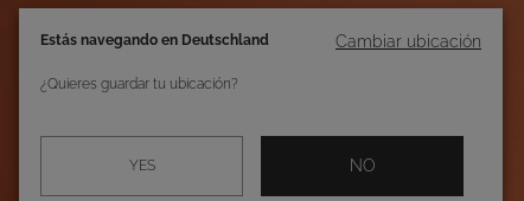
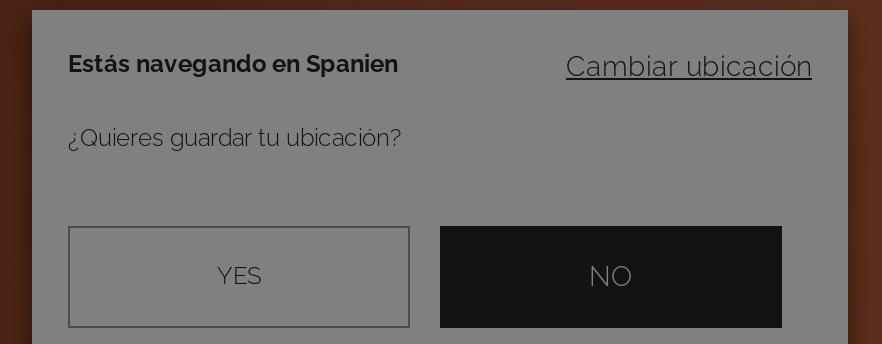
[40,32,269,48] Estás navegando en Deutschland -> [68,50,398,78] Estás navegando en Spanien

